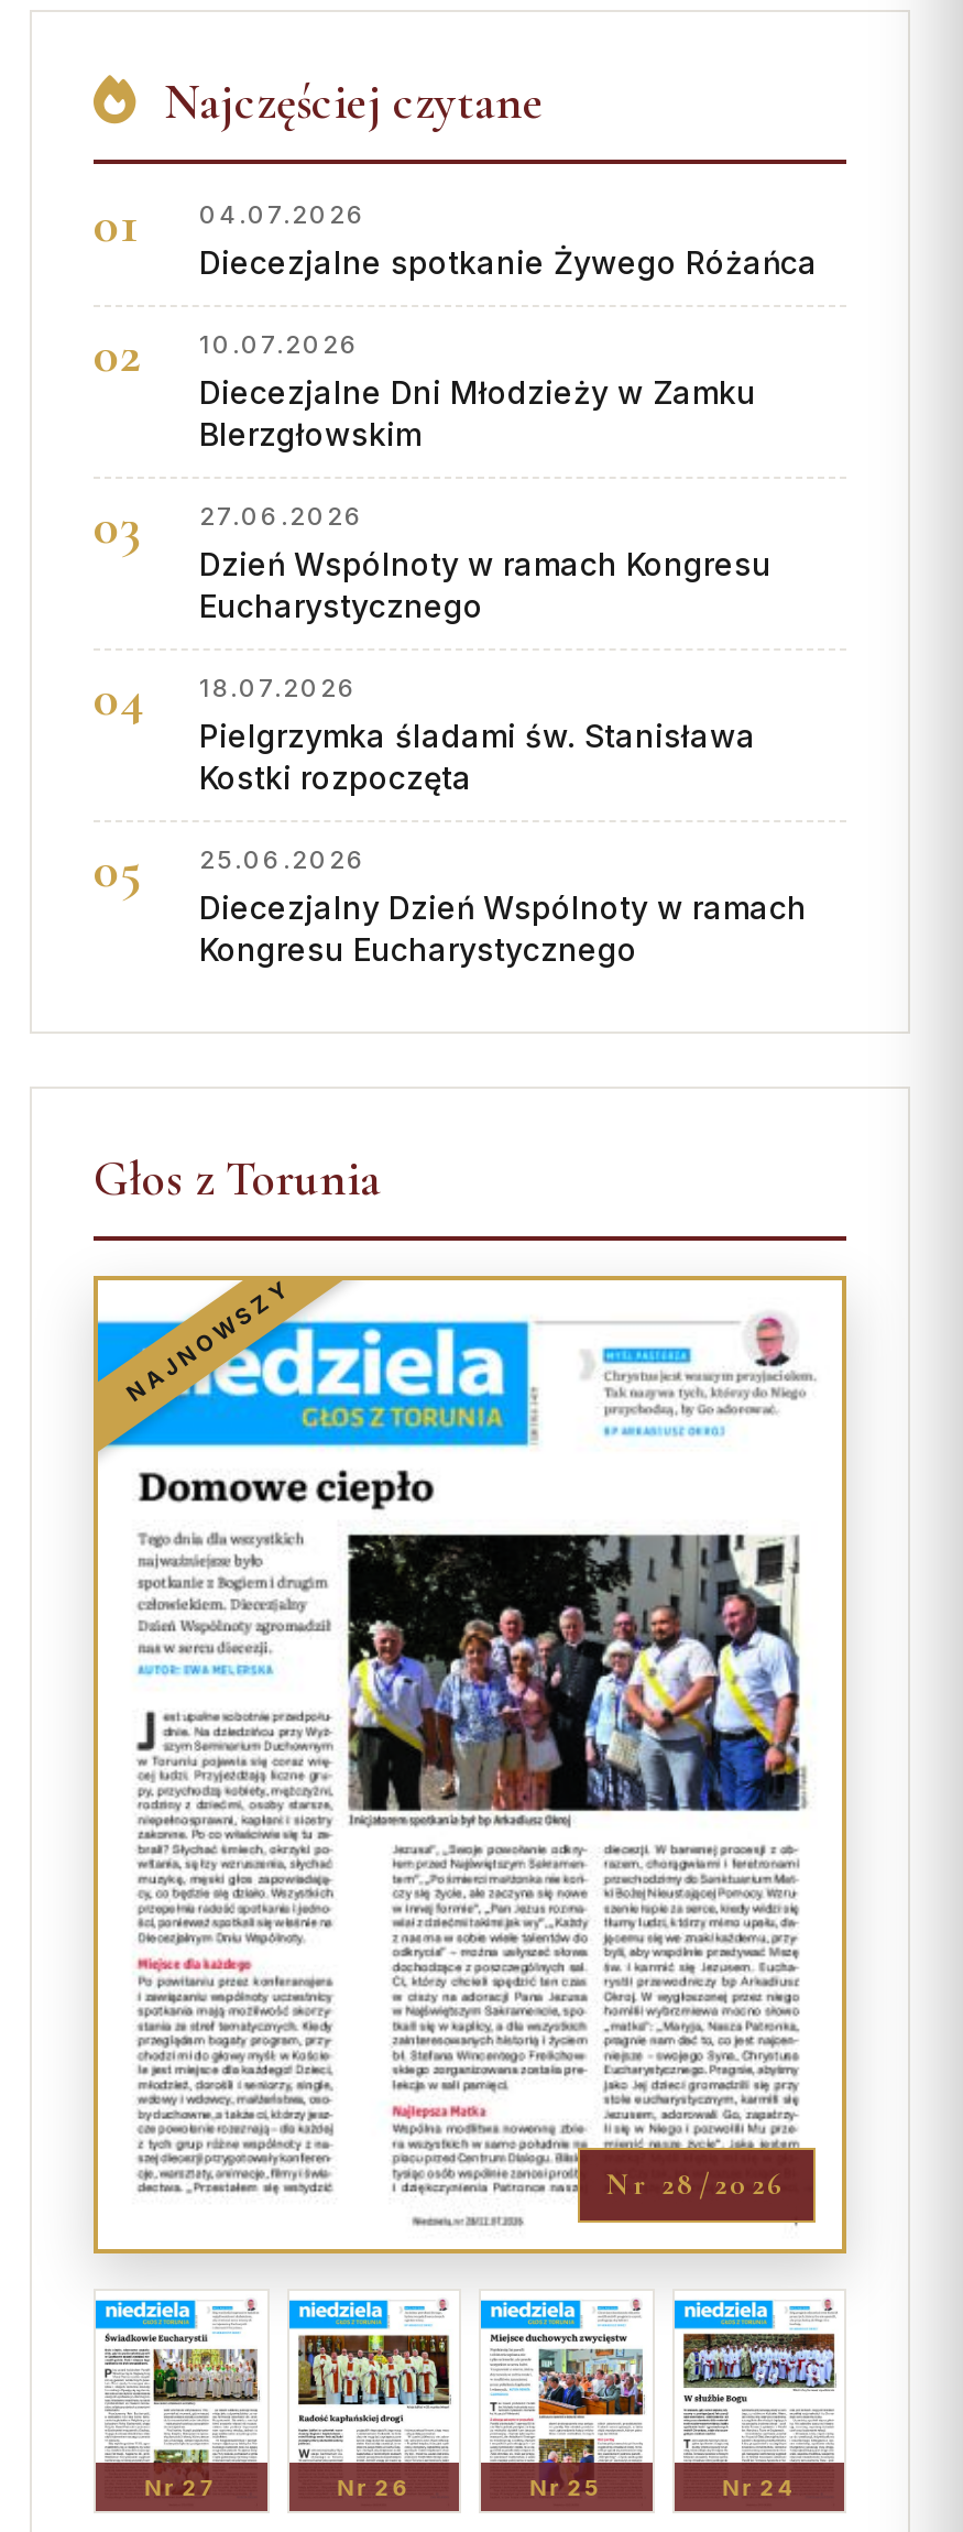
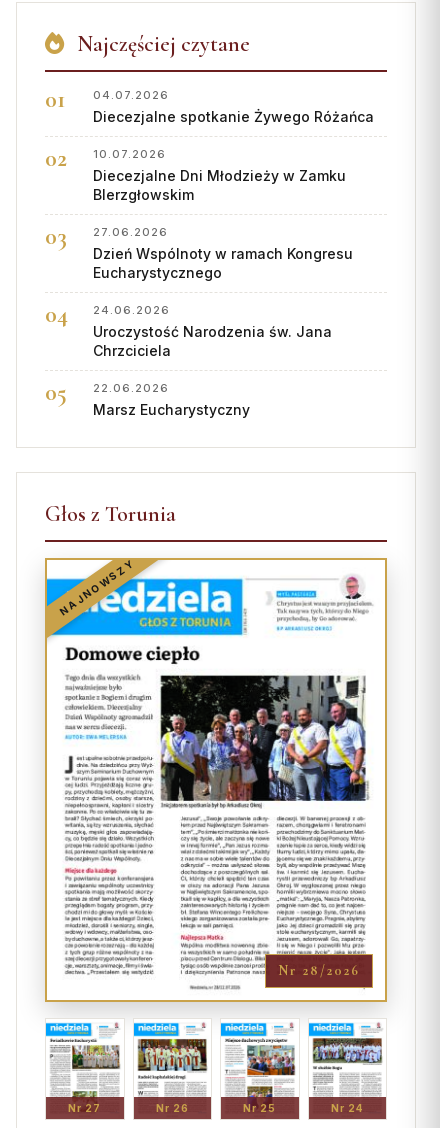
[199,672,756,795] 18.07.2026 | Pielgrzymka śladami św. Stanisława | Kostki rozpoczęta -> [93,303,332,359] 24.06.2026 | Uroczystość Narodzenia św. Jana | Chrzciciela
[199,843,807,967] 25.06.2026 | Diecezjalny Dzień Wspólnoty w ramach | Kongresu Eucharystycznego -> [93,381,250,418] 22.06.2026 | Marsz Eucharystyczny

